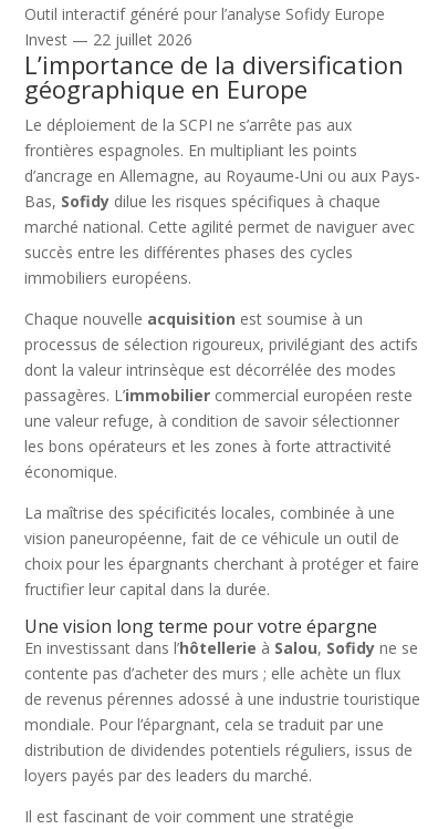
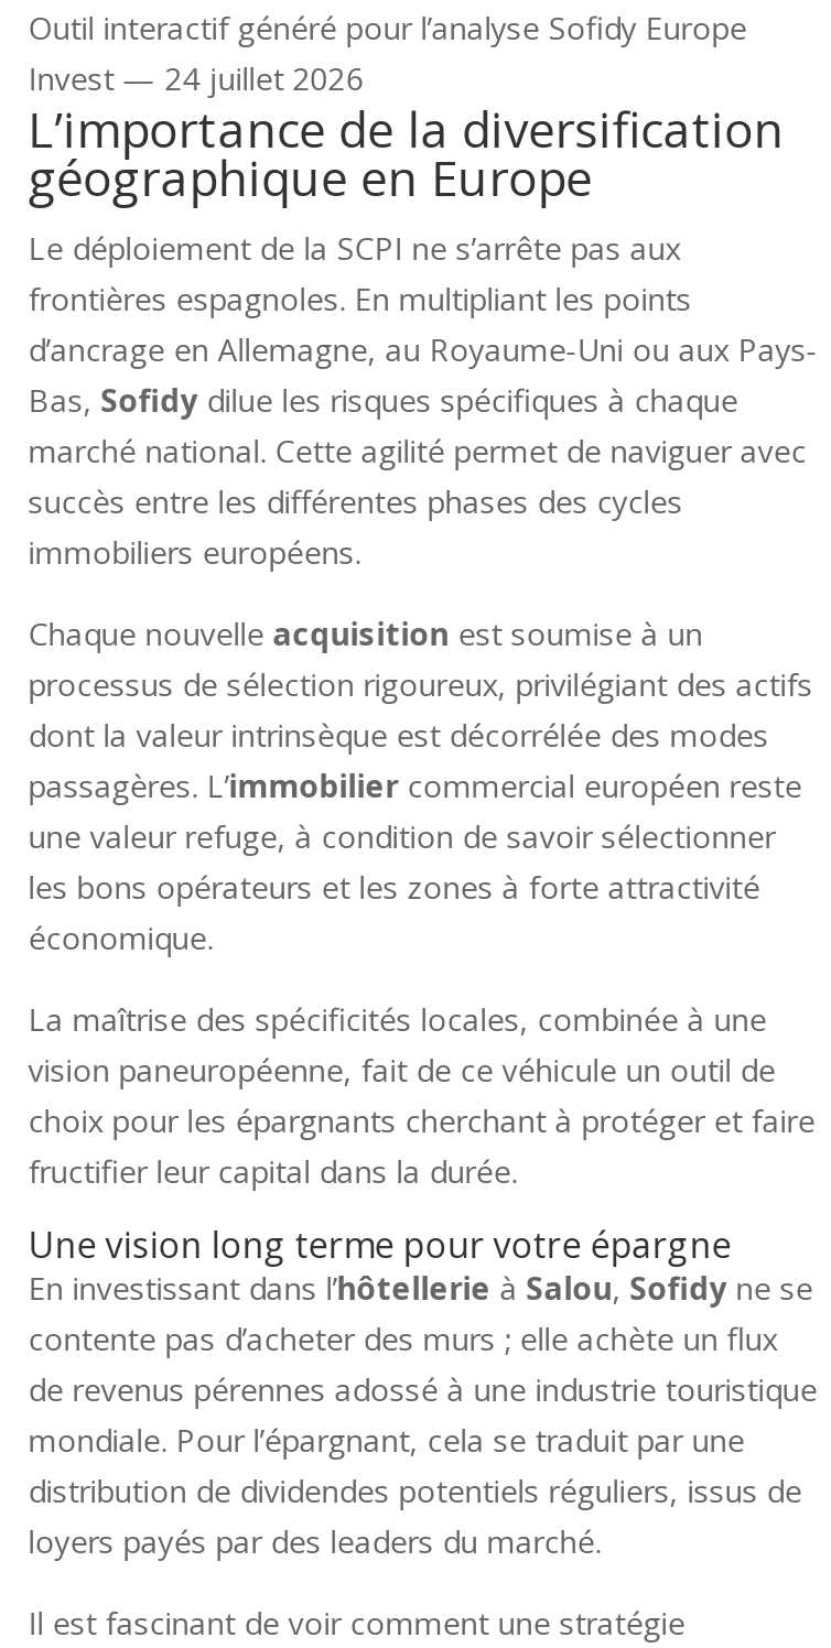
[24,28,192,49] Invest — 22 juillet 2026 -> [28,56,363,98] Invest — 24 juillet 2026

